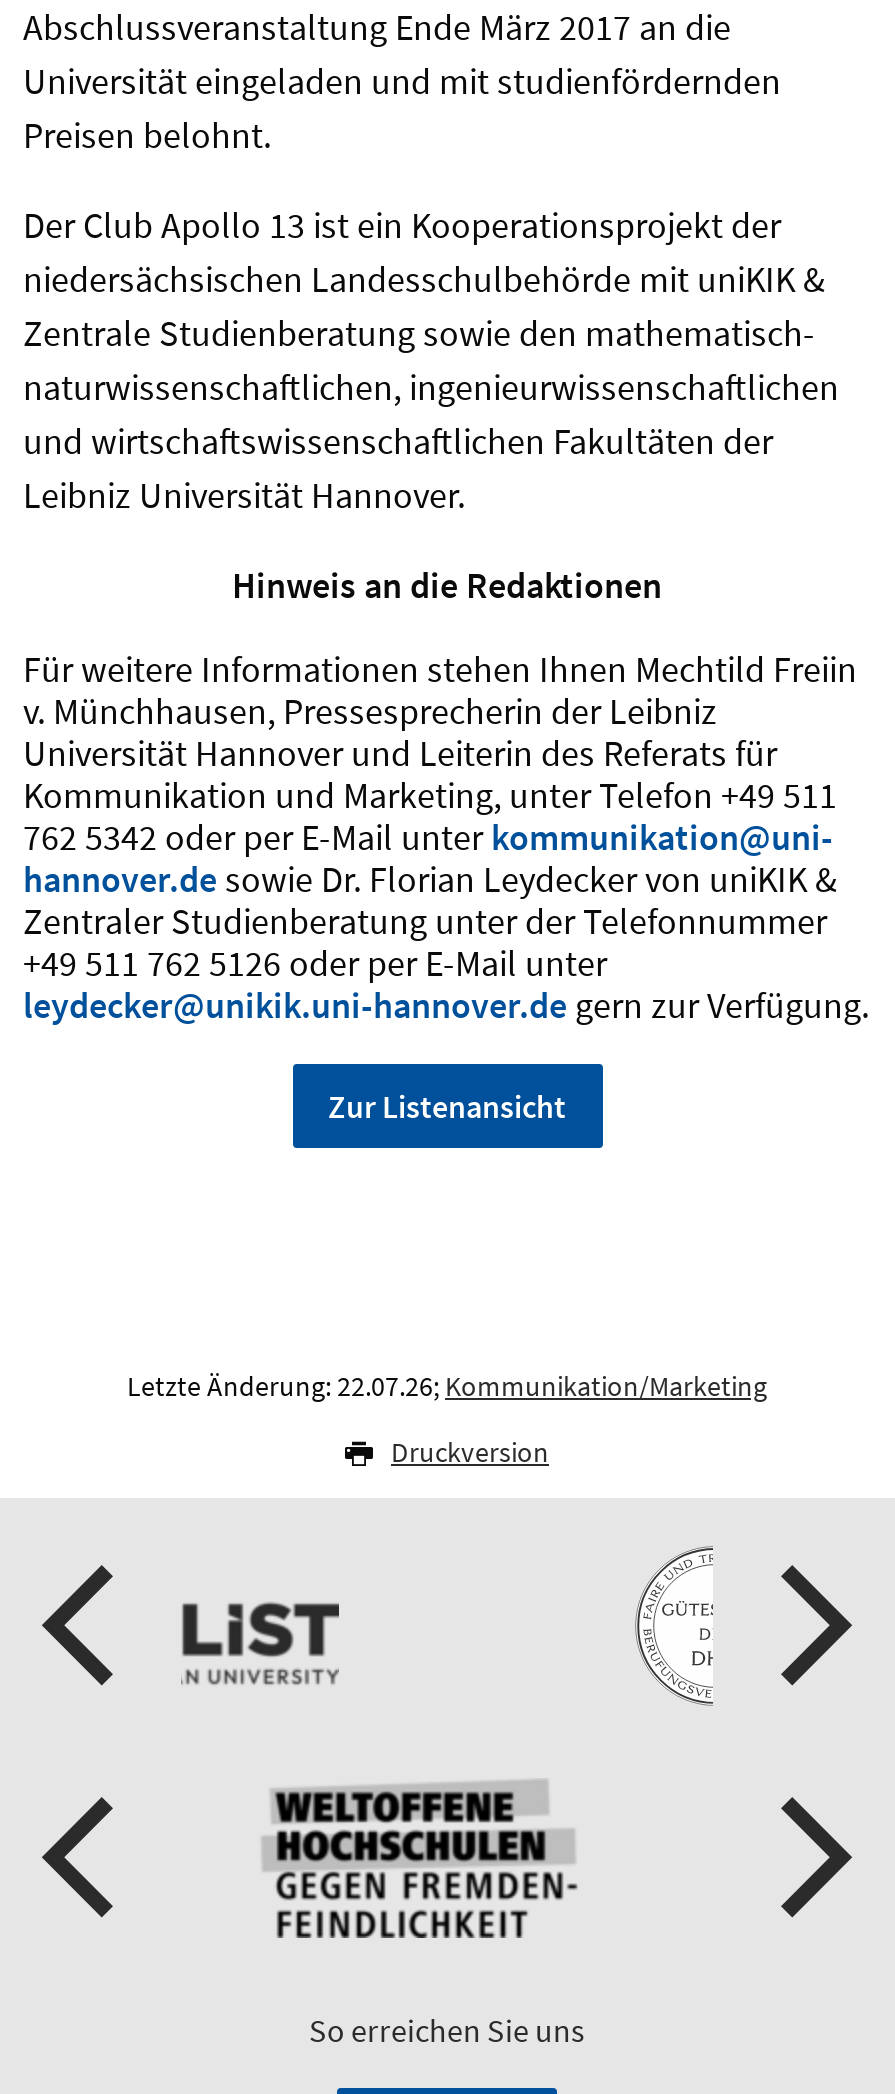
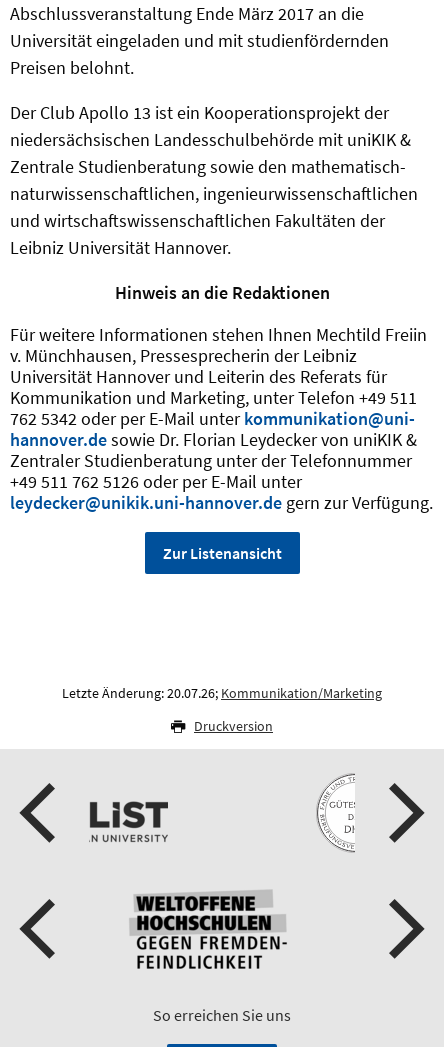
[127,1368,767,1404] Letzte Änderung: 22.07.26; Kommunikation/Marketing -> [62,684,382,702] Letzte Änderung: 20.07.26; Kommunikation/Marketing

